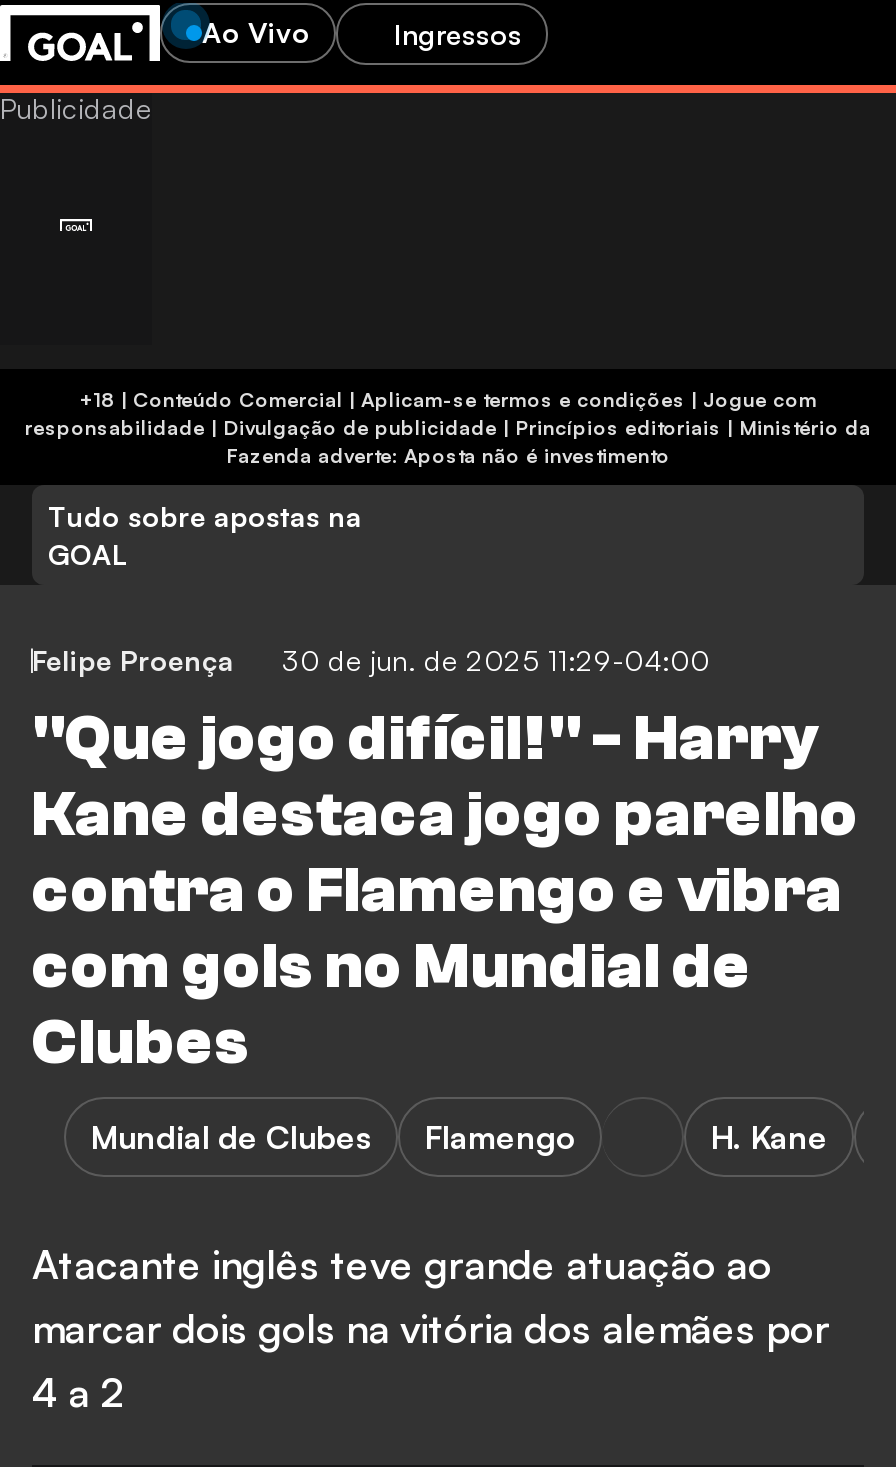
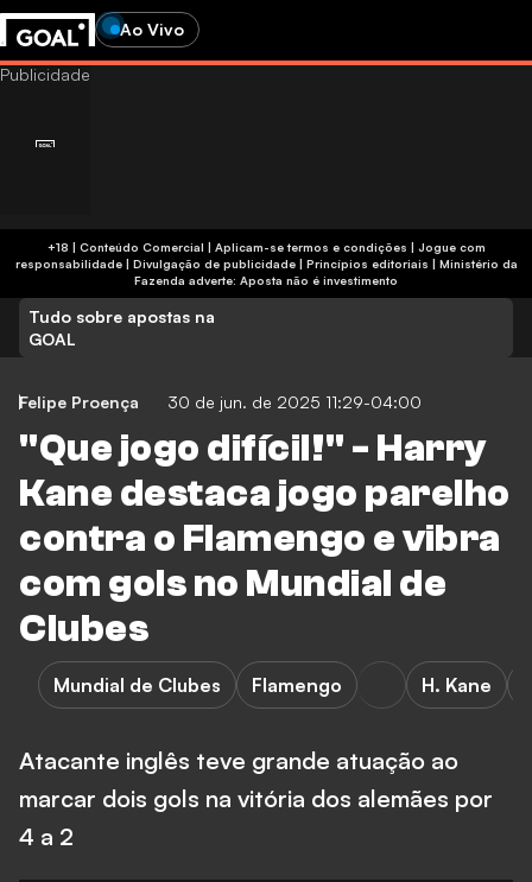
[394,16,522,50] Ingressos -> none

